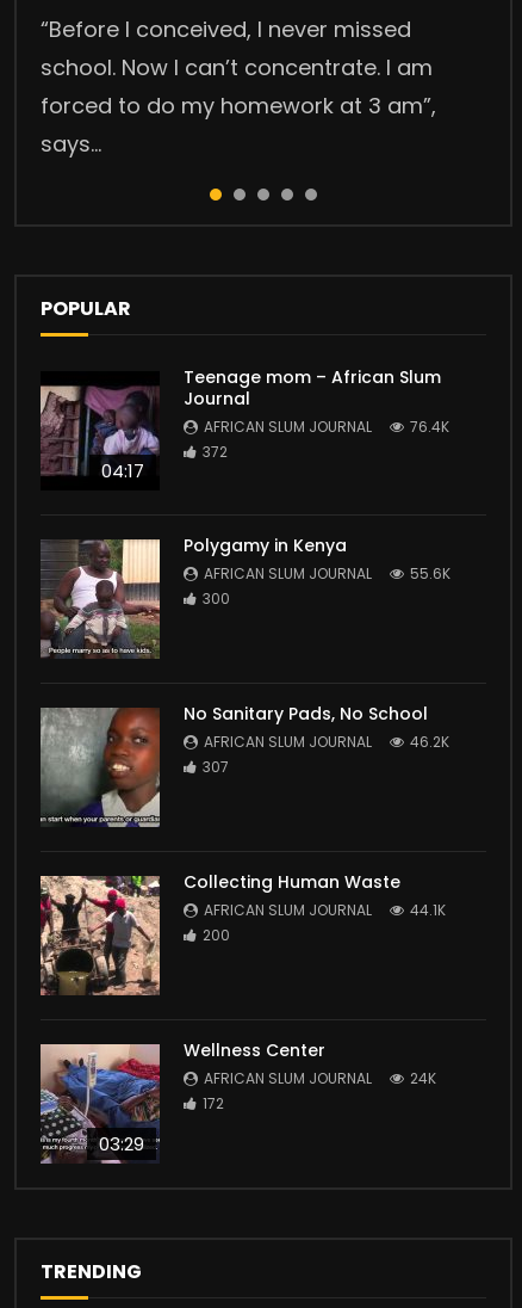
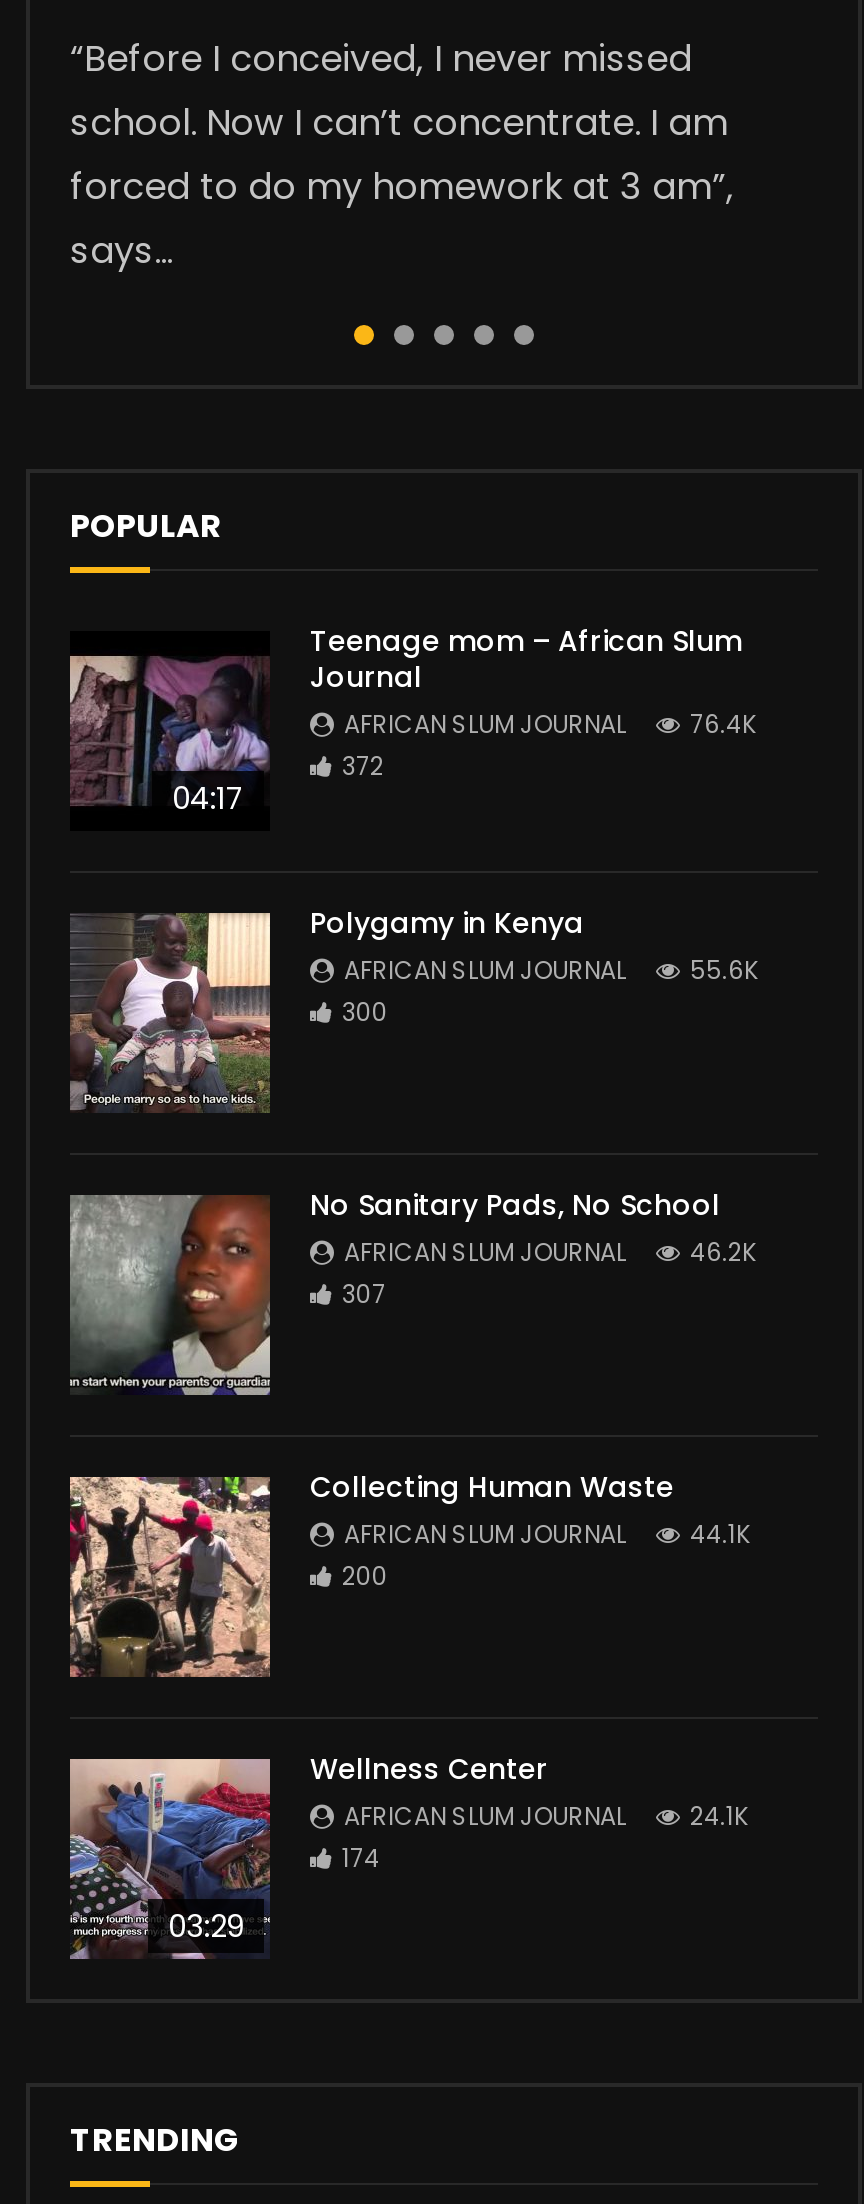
[203,1068,436,1113] 24K | 172 -> [342,1799,748,1875] 24.1K | 174

